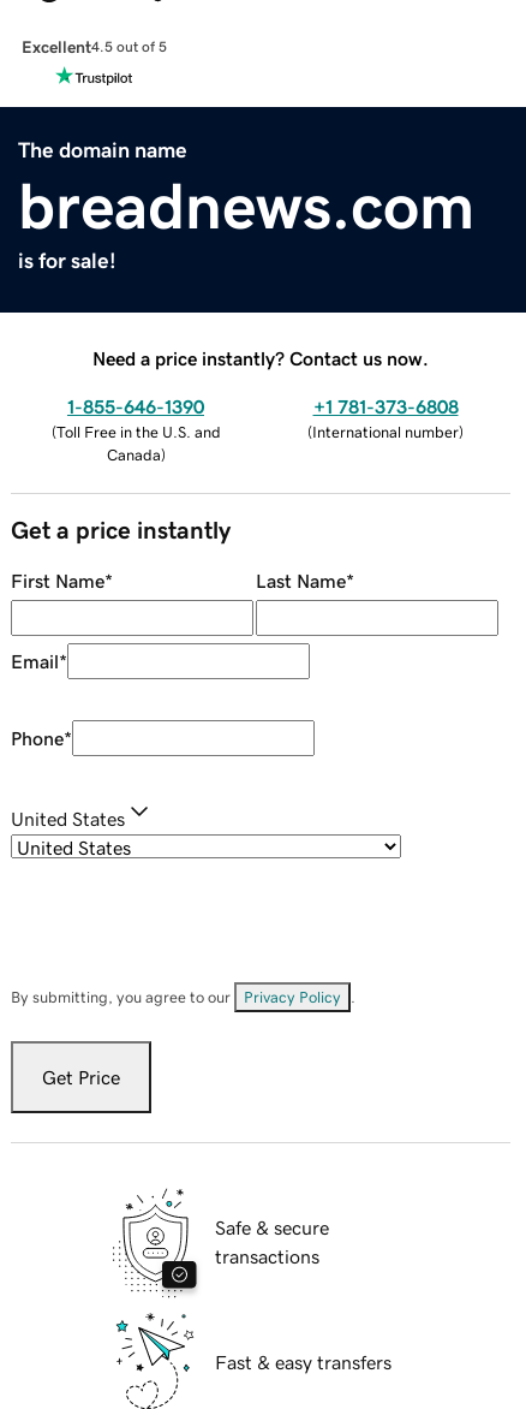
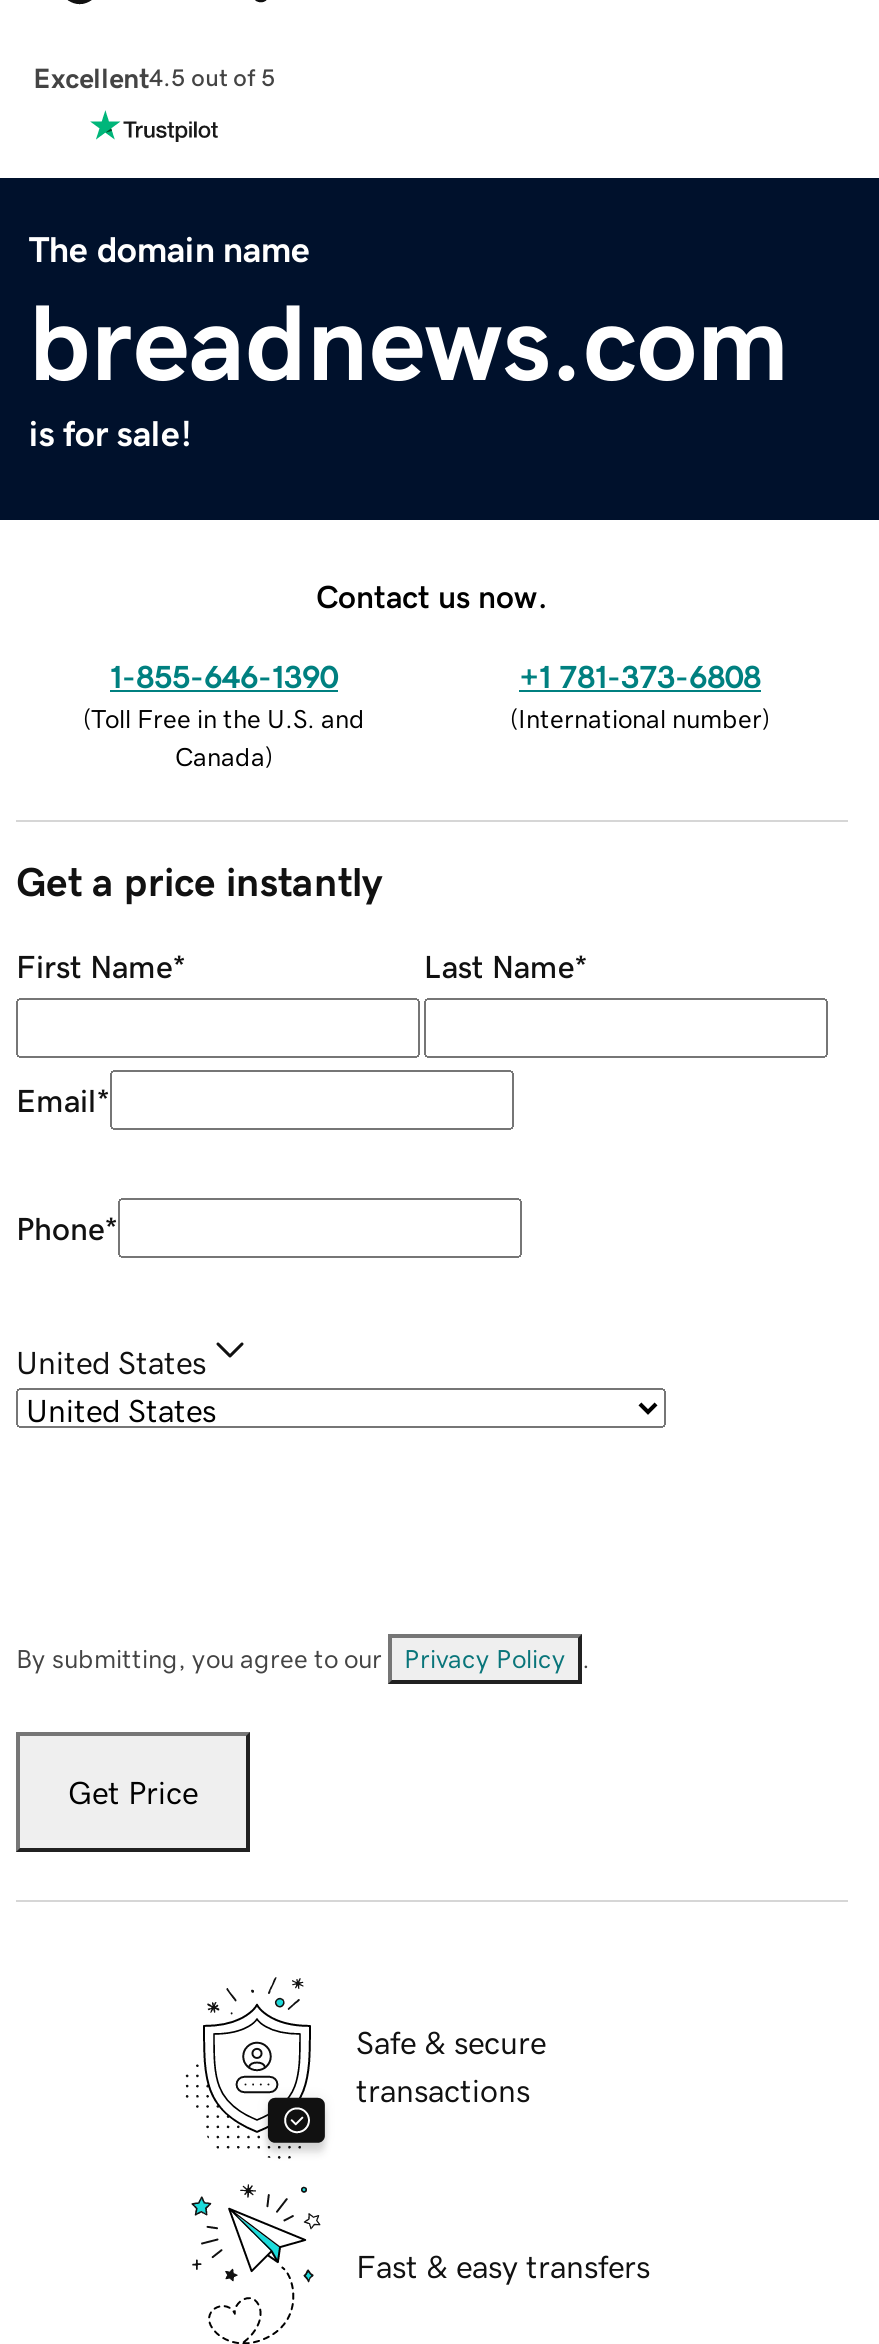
[92,348,429,367] Need a price instantly? Contact us now. -> [316,579,548,611] Contact us now.

